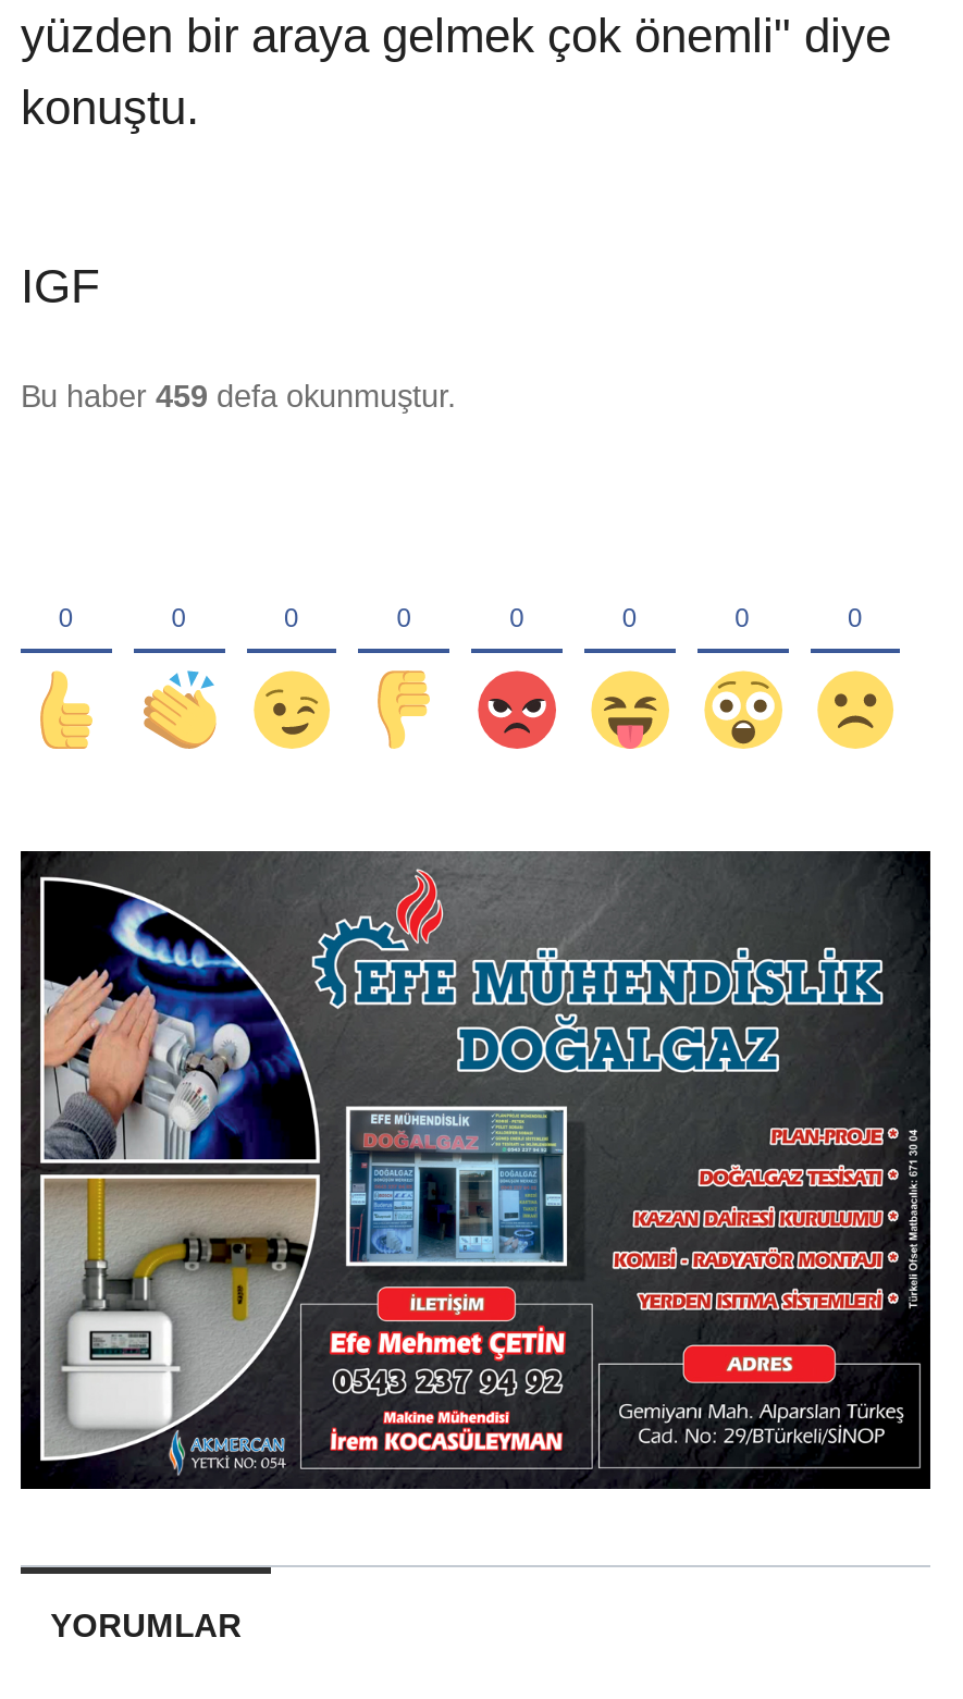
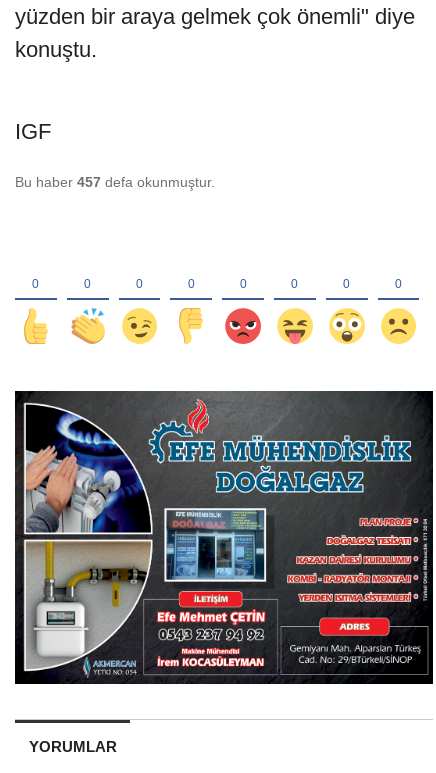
[21,379,456,414] Bu haber 459 defa okunmuştur. -> [15,174,215,190] Bu haber 457 defa okunmuştur.

